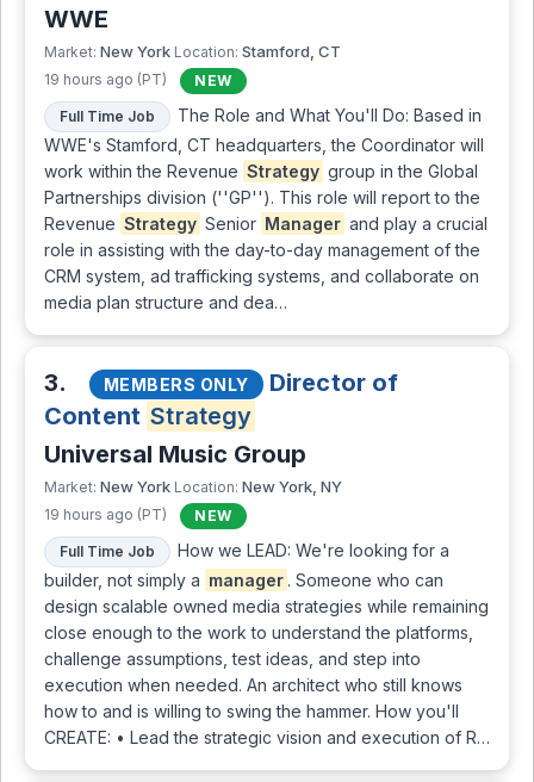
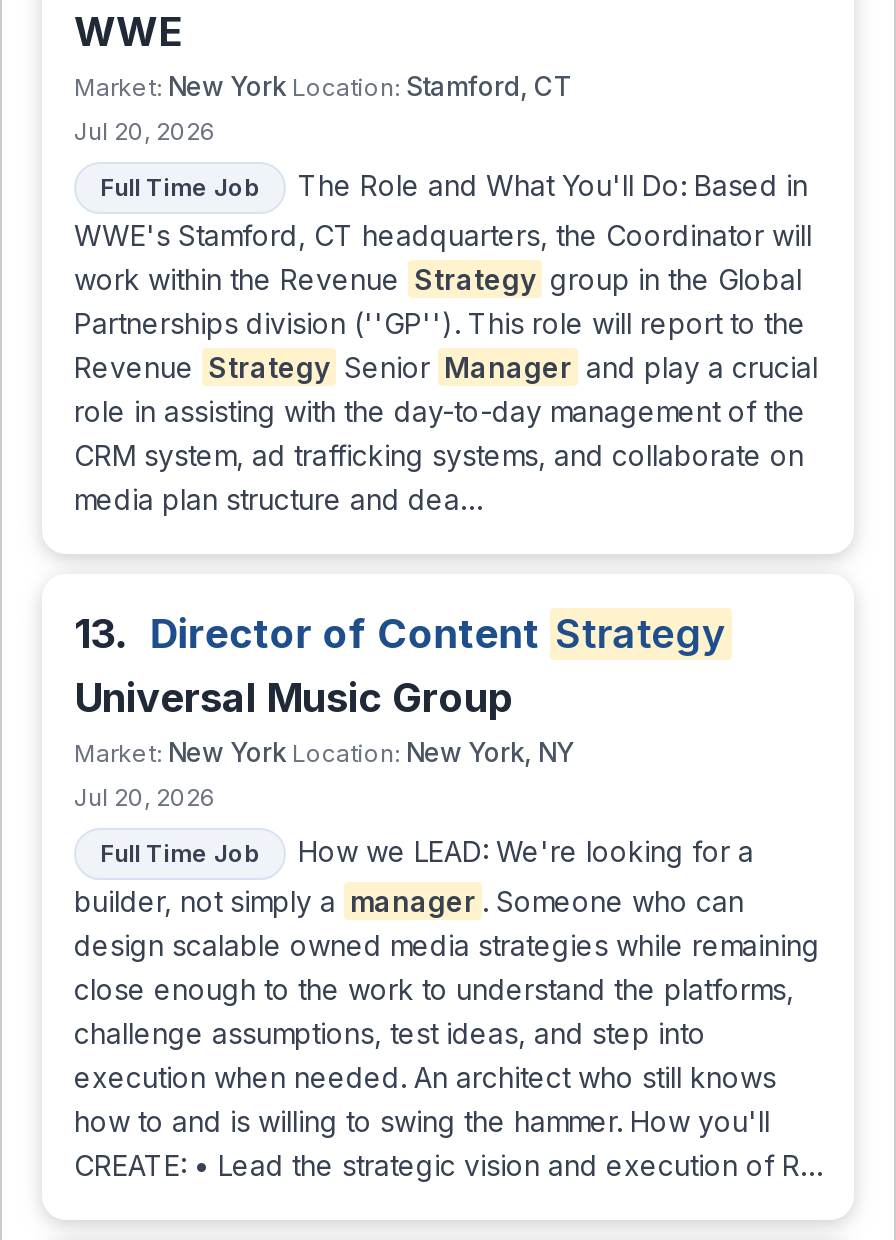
[44,71,232,90] 19 hours ago (PT) | NEW -> [74,117,216,147] Jul 20, 2026
[44,369,399,431] 3. | MEMBERS ONLY | Director of | Content Strategy -> [74,611,726,659] 13. Director of Content Strategy
[44,506,232,525] 19 hours ago (PT) | NEW -> [74,783,216,813] Jul 20, 2026

